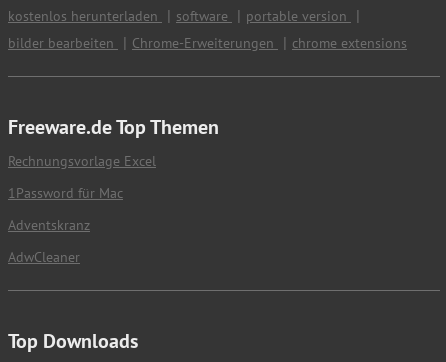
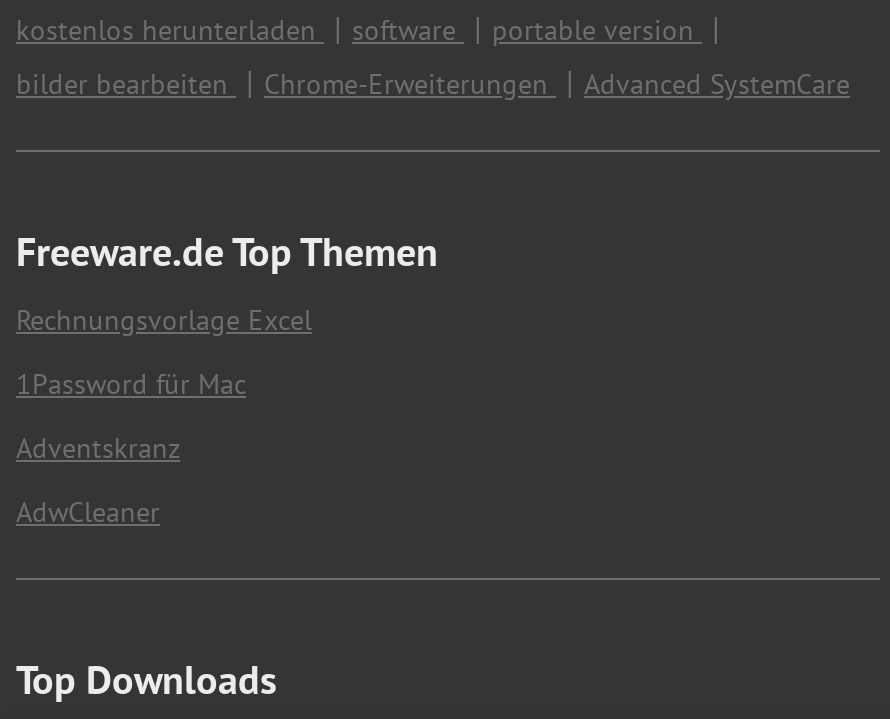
[292,34,407,52] chrome extensions -> [584,66,850,102] Advanced SystemCare

